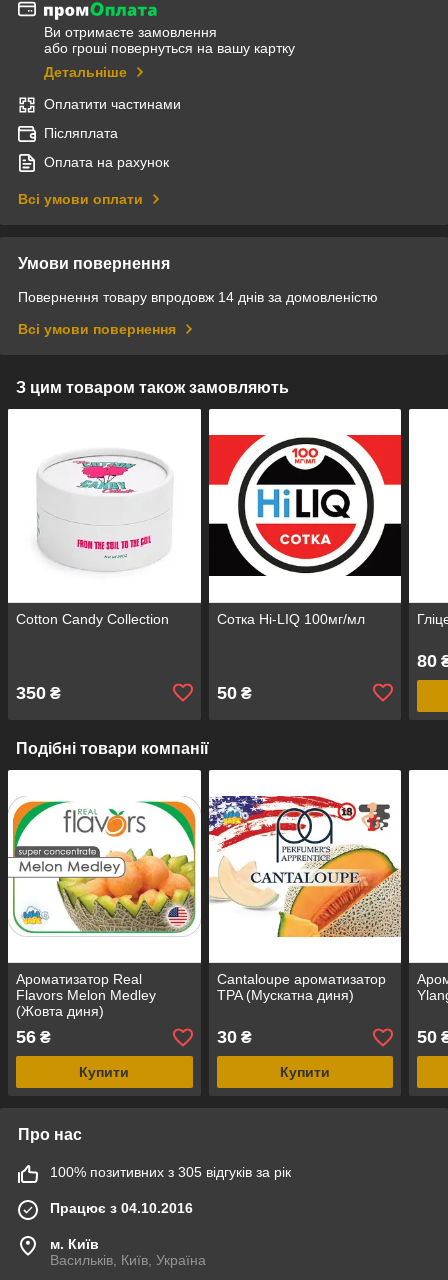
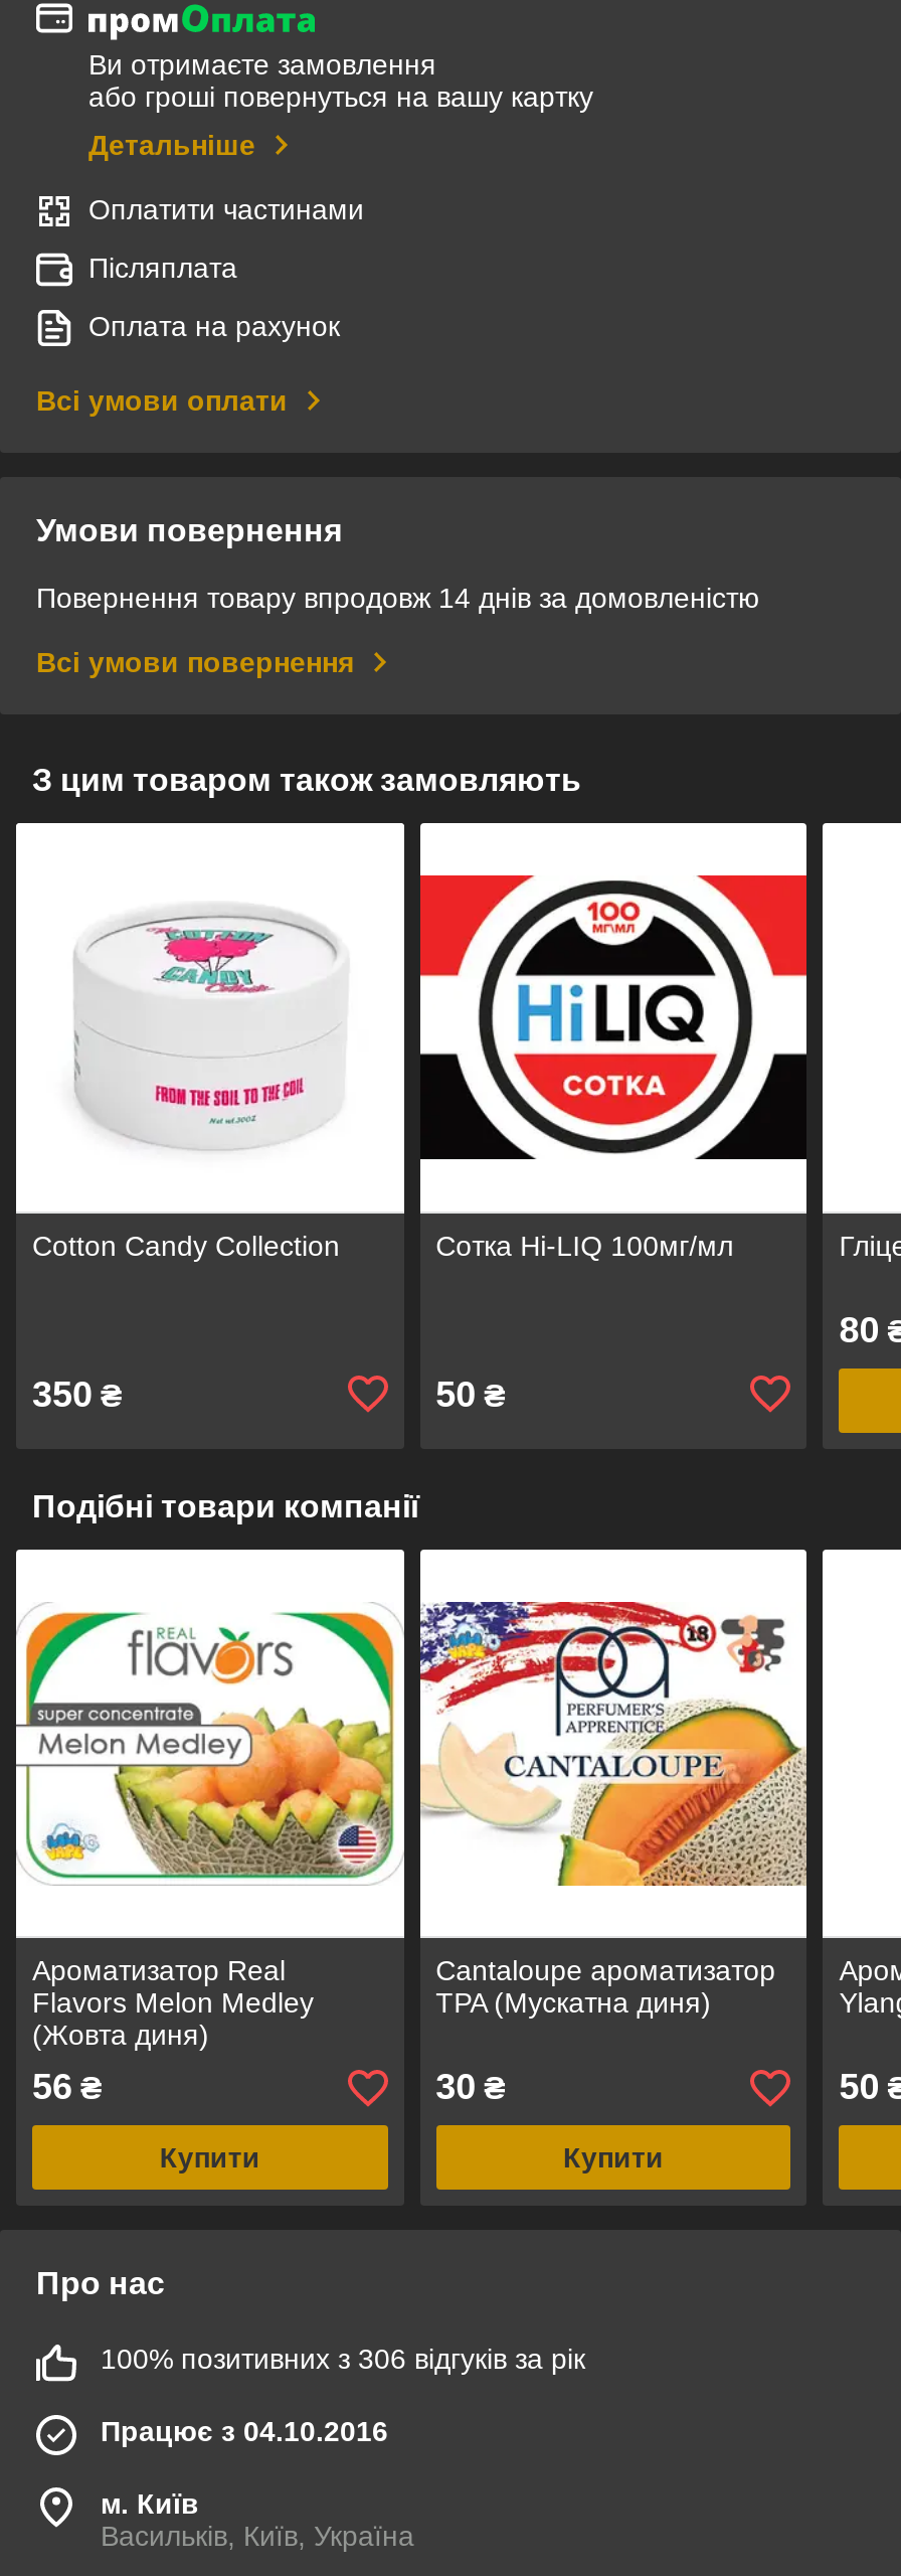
[50,1164,291,1180] 100% позитивних з 305 відгуків за рік -> [101,2344,585,2376] 100% позитивних з 306 відгуків за рік

